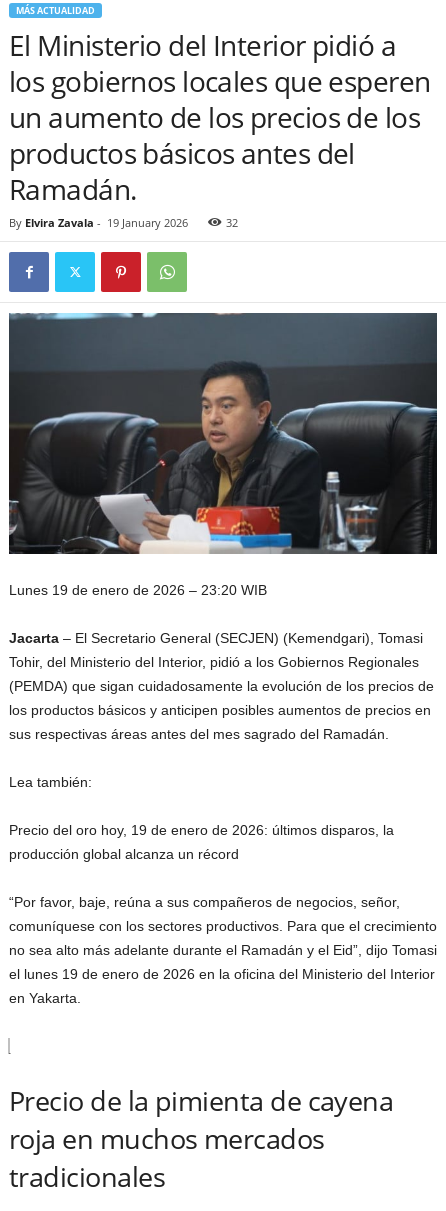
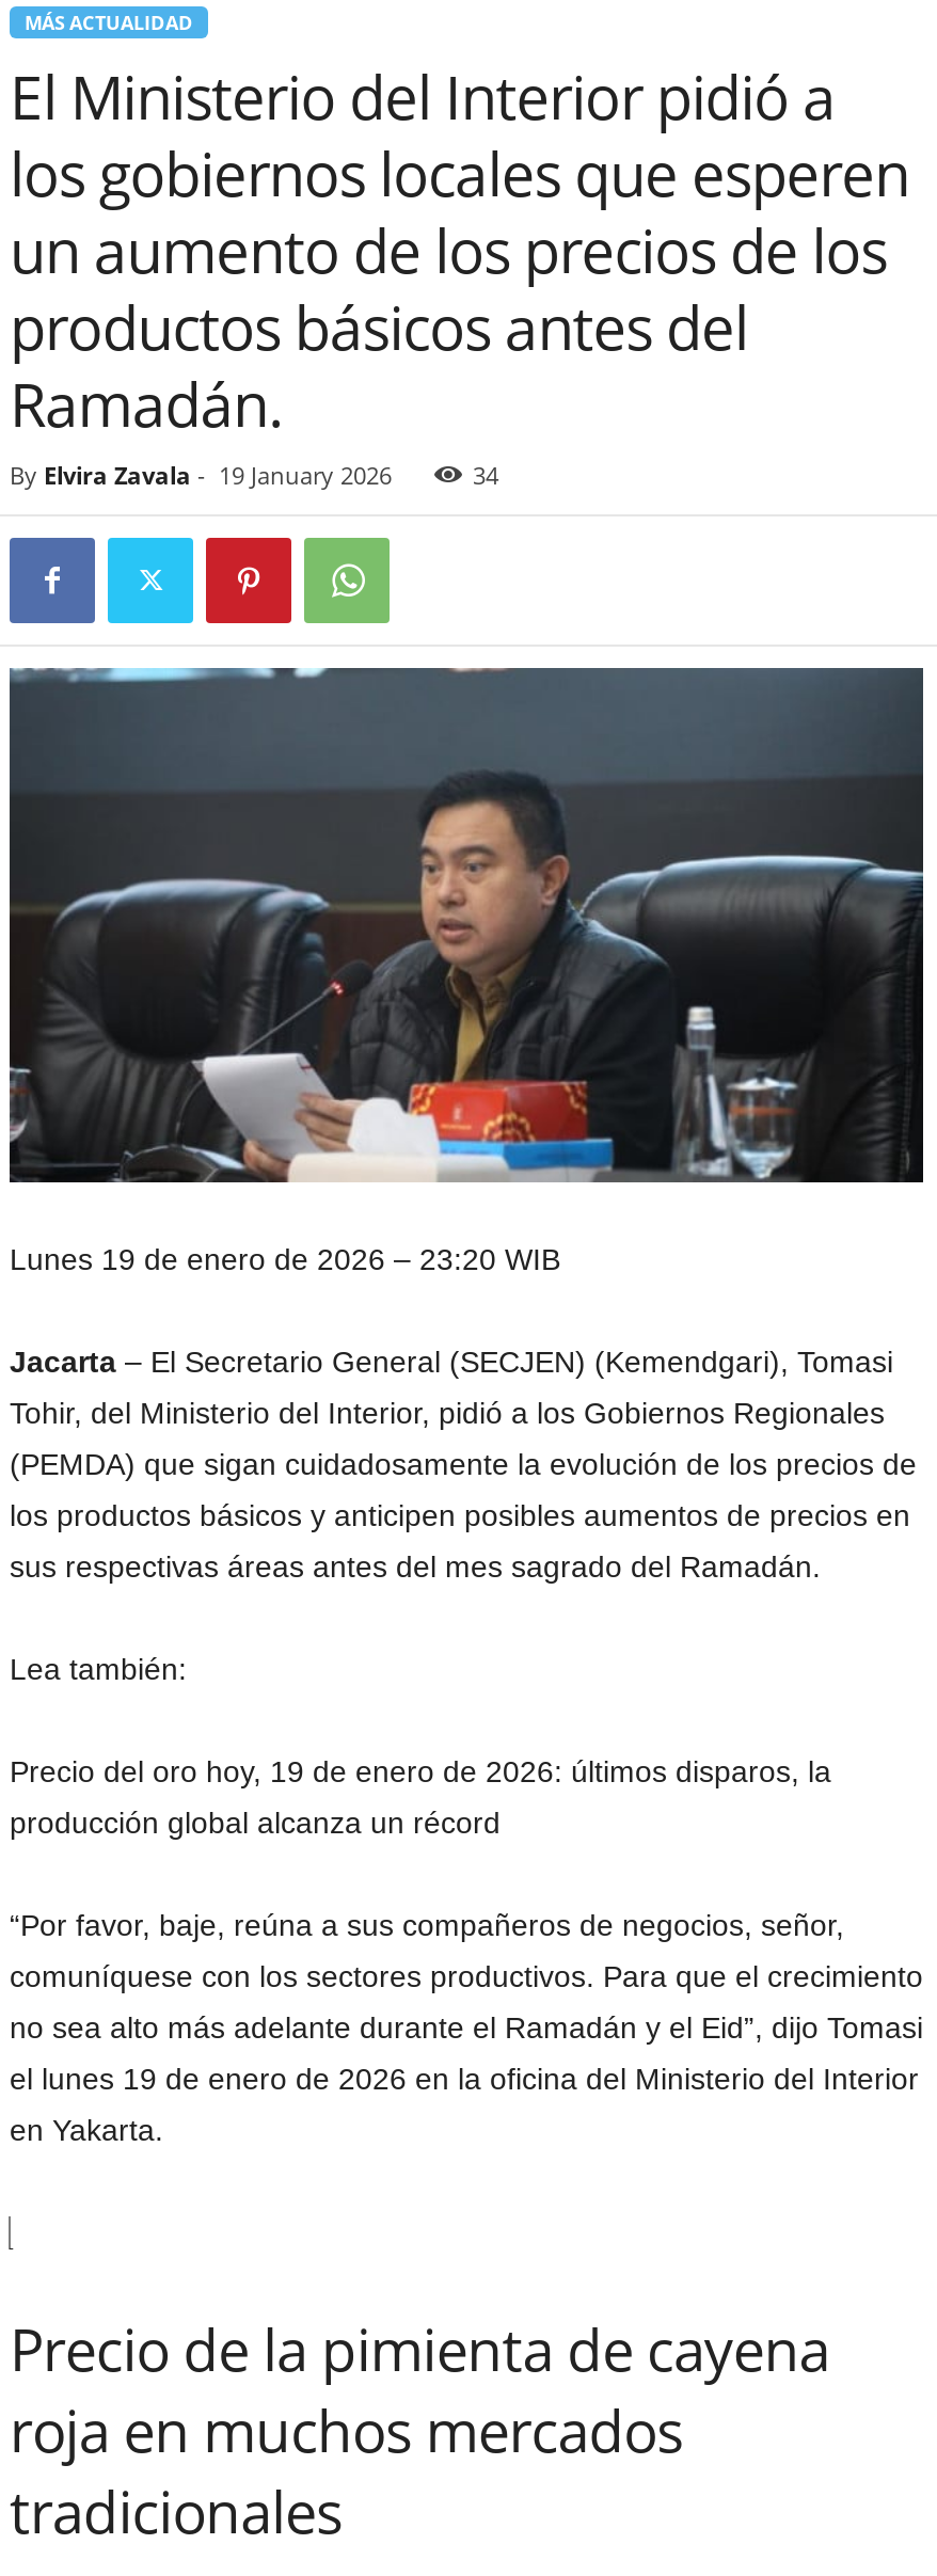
[226,215,238,230] 32 -> [473,459,498,491] 34

